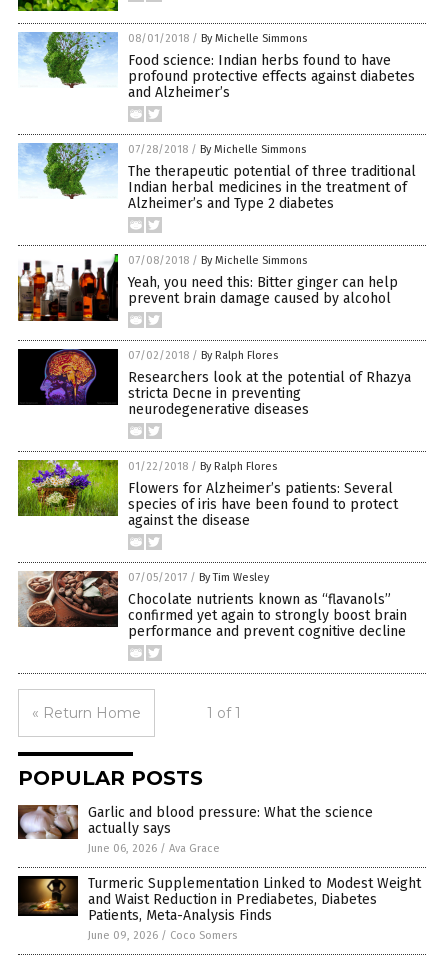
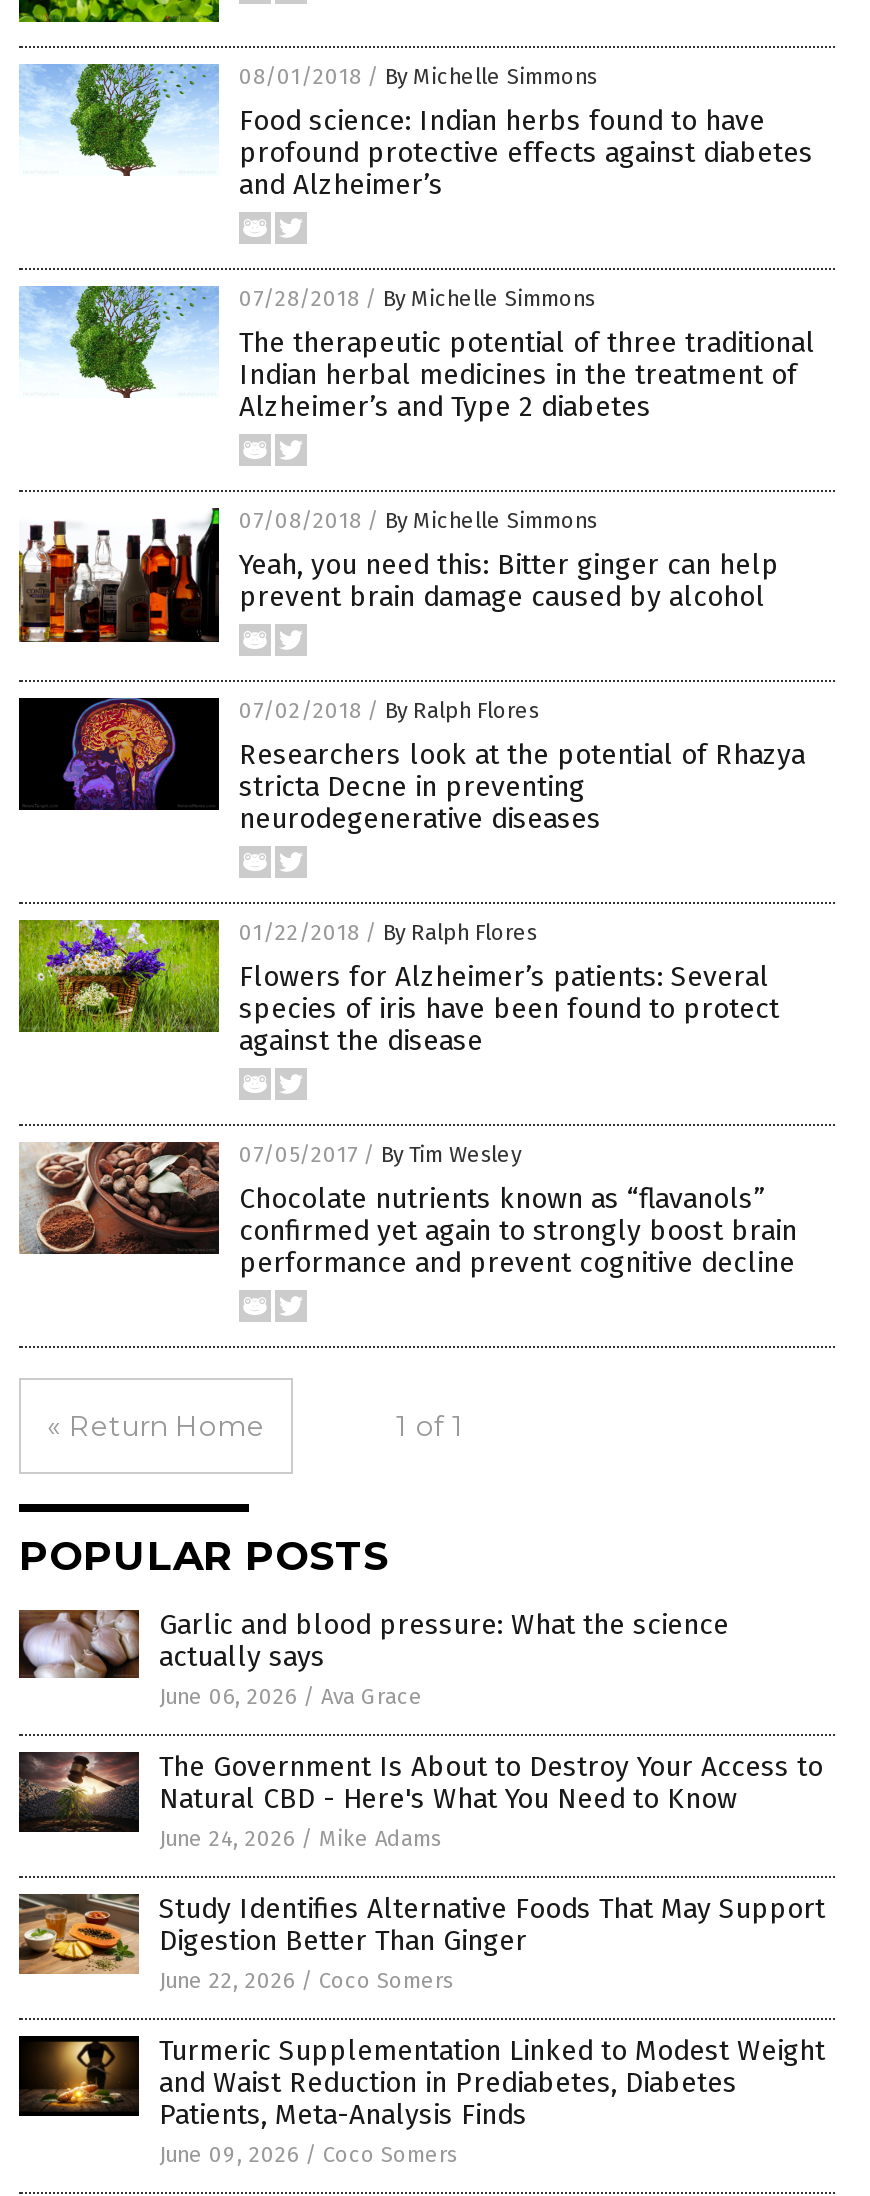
none -> [17,1894,131,1976] [image]
none -> [19,1750,825,1994] [image] | The Government Is About to Destroy Your Access to | Natural CBD - Here's What You Need to Know | June 24, 2026 / Mike Adams | Study Identifies Alternative Foods That May Support | Digestion Better Than Ginger | June 22, 2026 / Coco Somers

